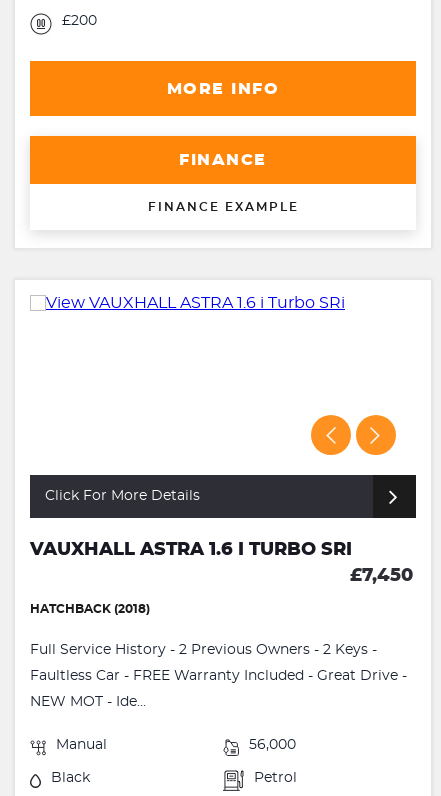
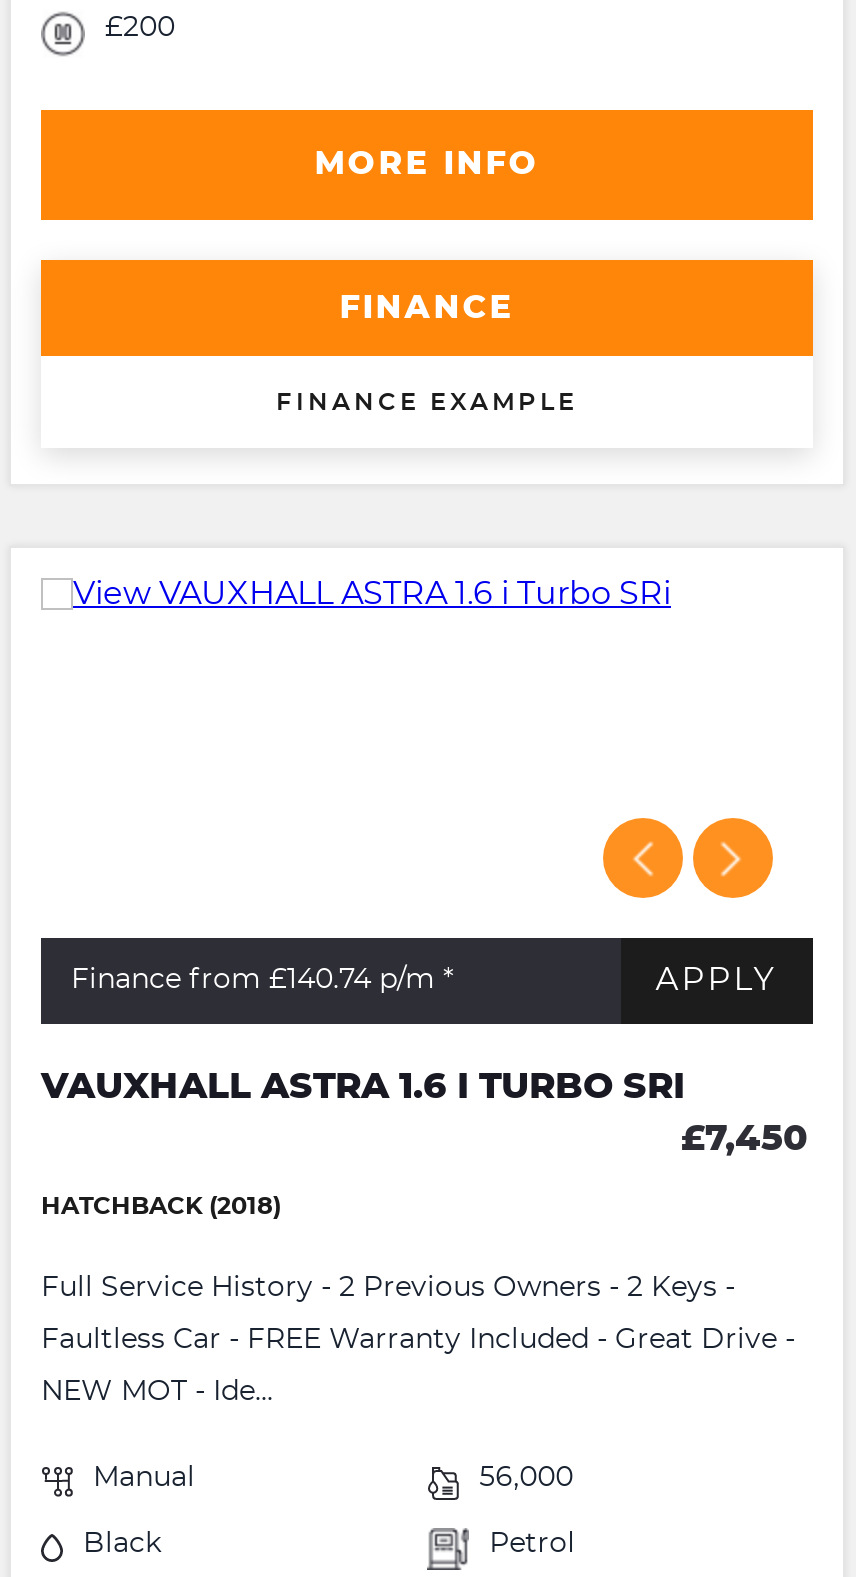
[45,489,200,503] Click For More Details -> [71,965,777,997] Finance from £140.74 p/m * | APPLY

